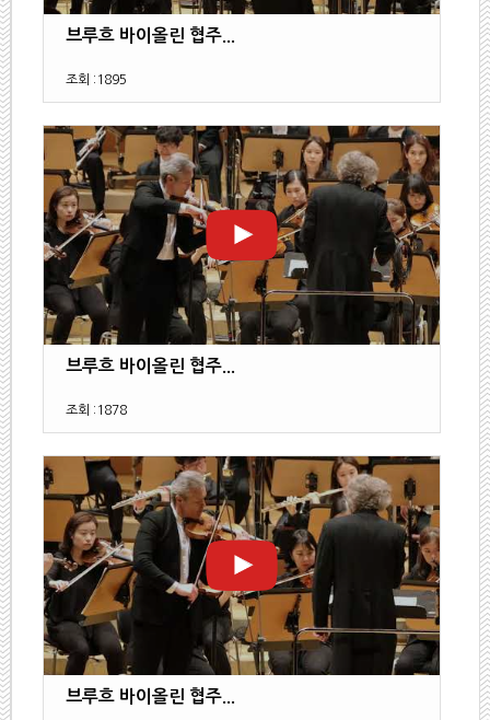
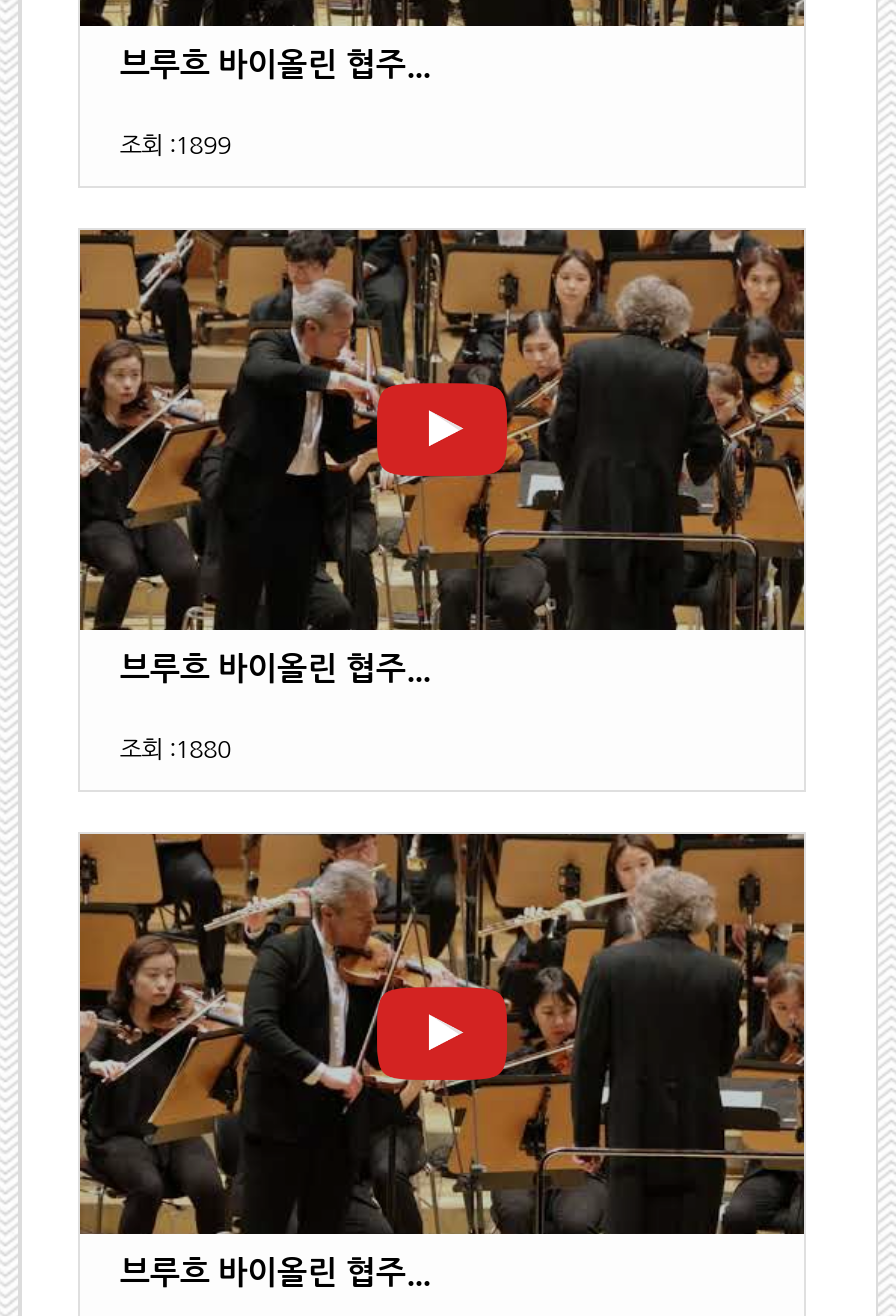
[65,73,127,86] 조회 : 1895 -> [119,134,231,158] 조회 : 1899
[65,404,127,417] 조회 : 1878 -> [119,738,231,762] 조회 : 1880

